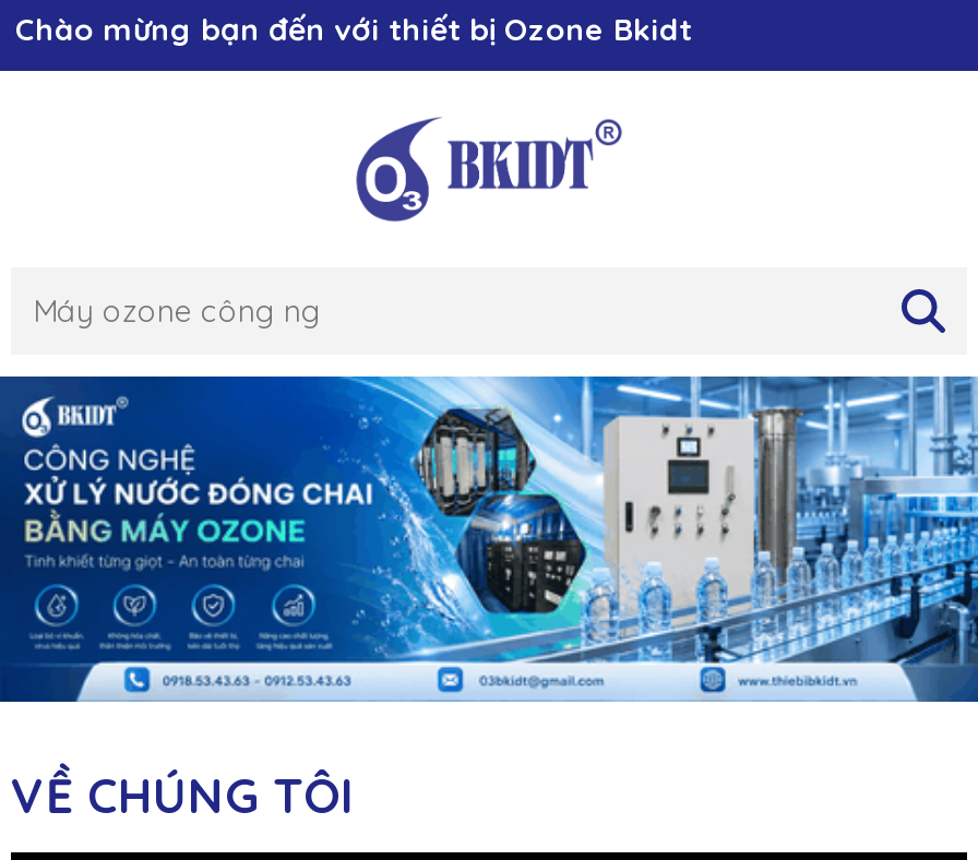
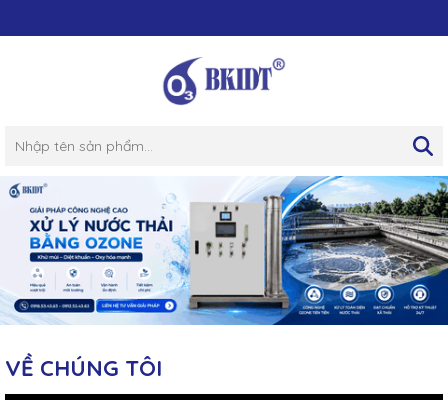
[15,10,692,49] Chào mừng bạn đến với thiết bị Ozone Bkidt -> none
[7,374,971,704] [image] -> [3,176,445,326] [image]

